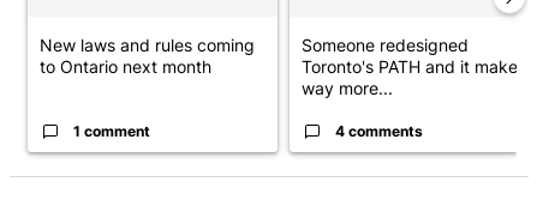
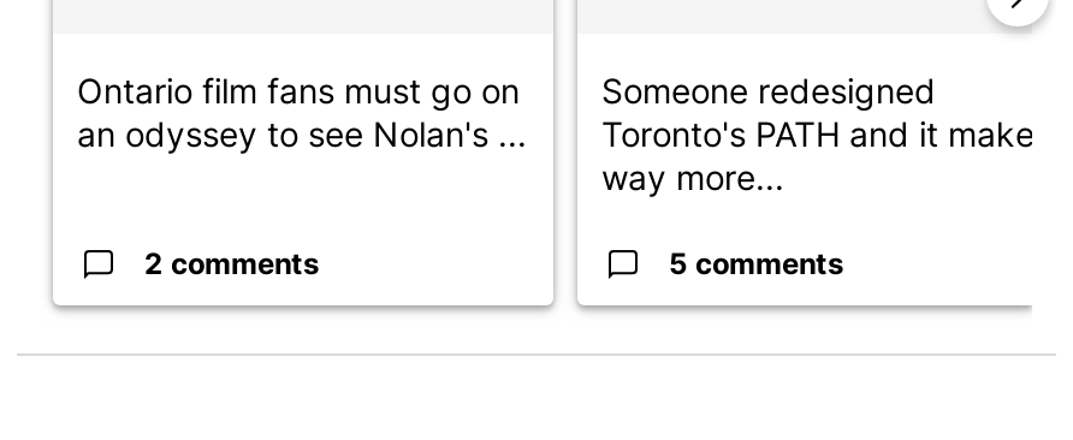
[40,34,255,76] New laws and rules coming | to Ontario next month -> [77,69,527,153] Ontario film fans must go on | an odyssey to see Nolan's ...
[73,122,150,140] 1 comment -> [144,244,320,280] 2 comments
[335,122,423,140] 4 comments -> [669,244,844,280] 5 comments

